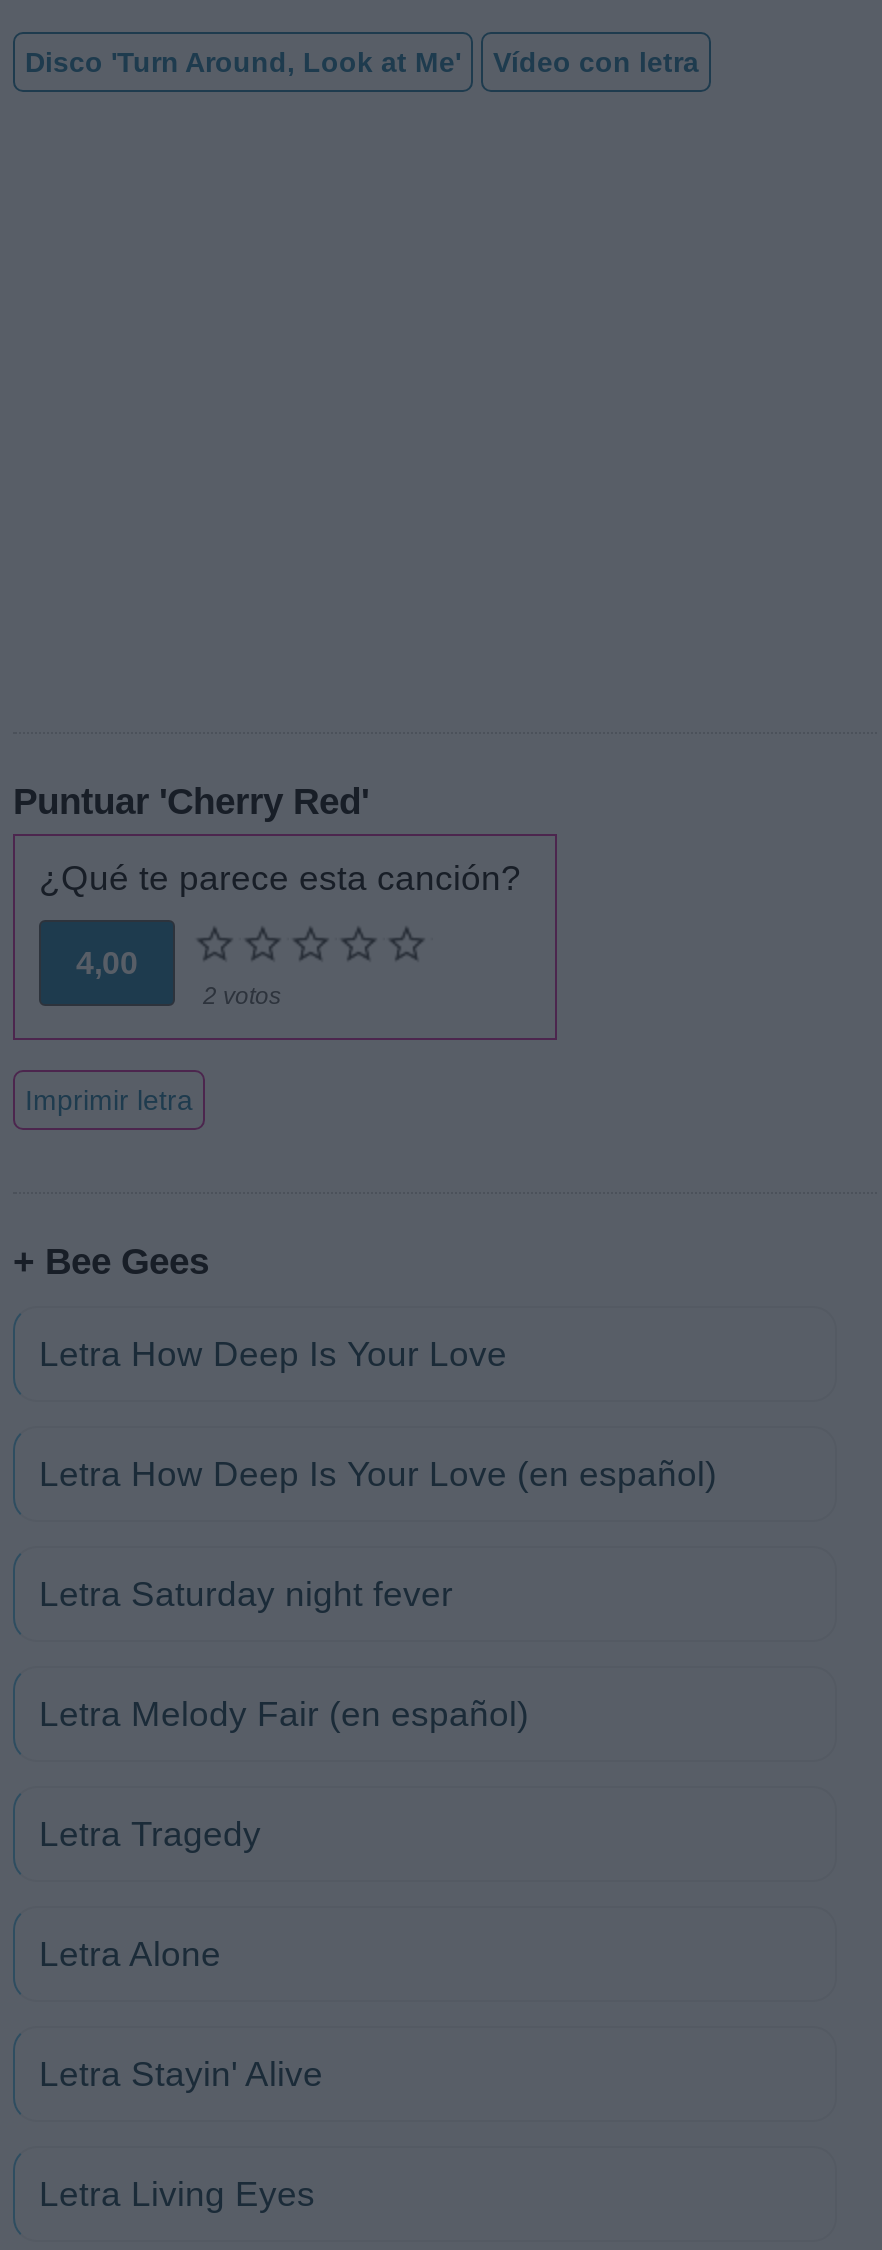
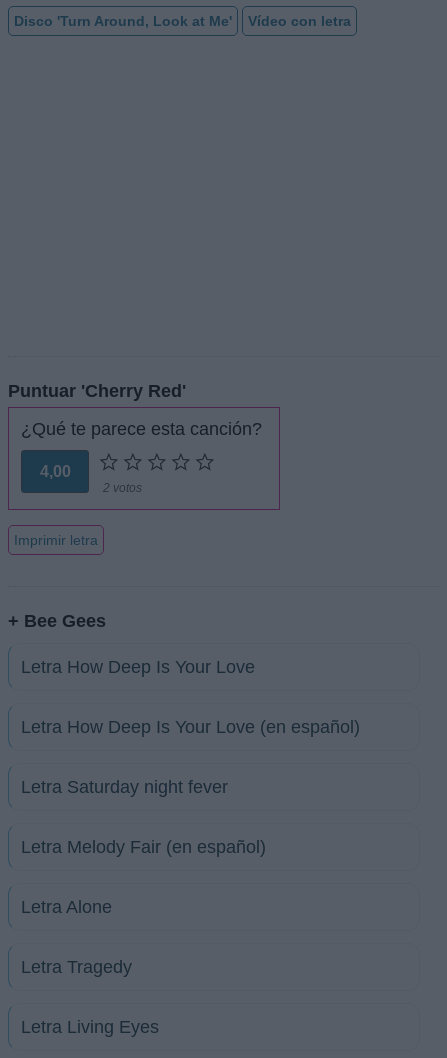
moved [39,1813,261,1853] -> [21,956,132,976]: Letra Tragedy
[39,2053,323,2093] Letra Stayin' Alive -> none

